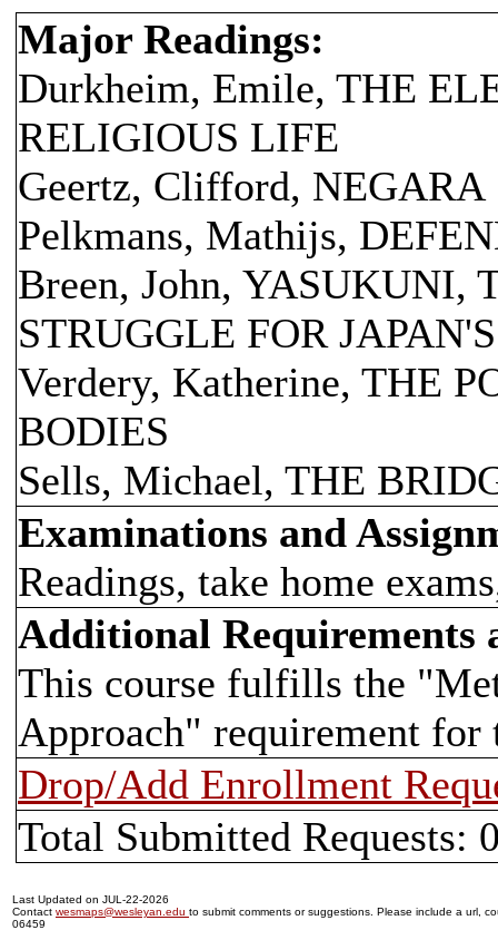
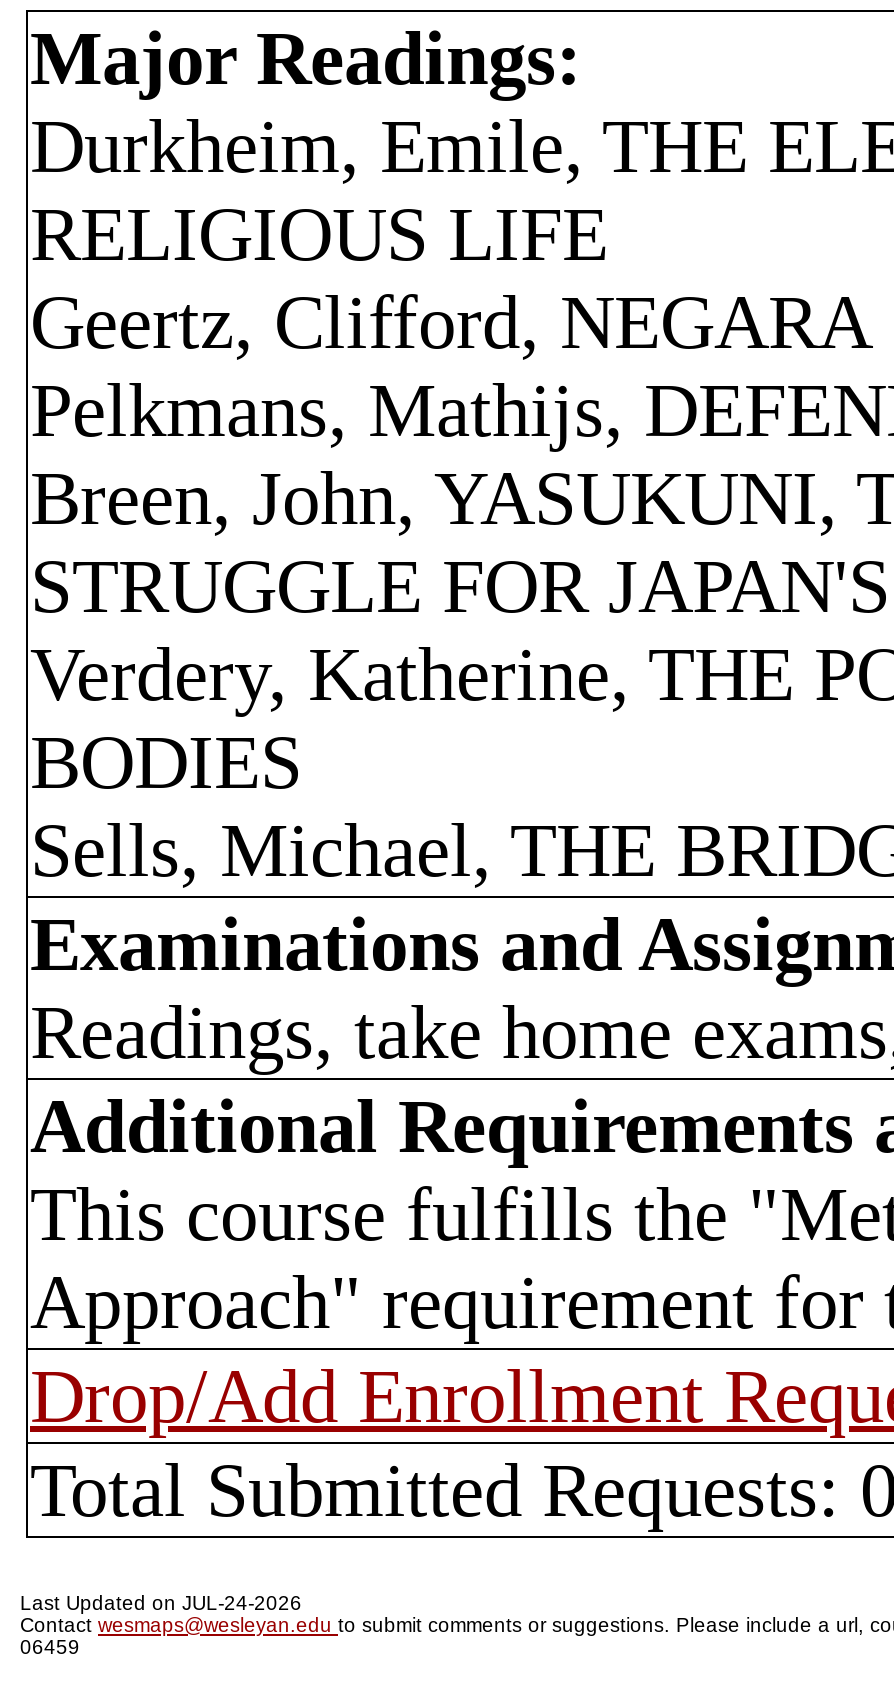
[12,893,169,905] Last Updated on JUL-22-2026 -> [20,1592,302,1614] Last Updated on JUL-24-2026

